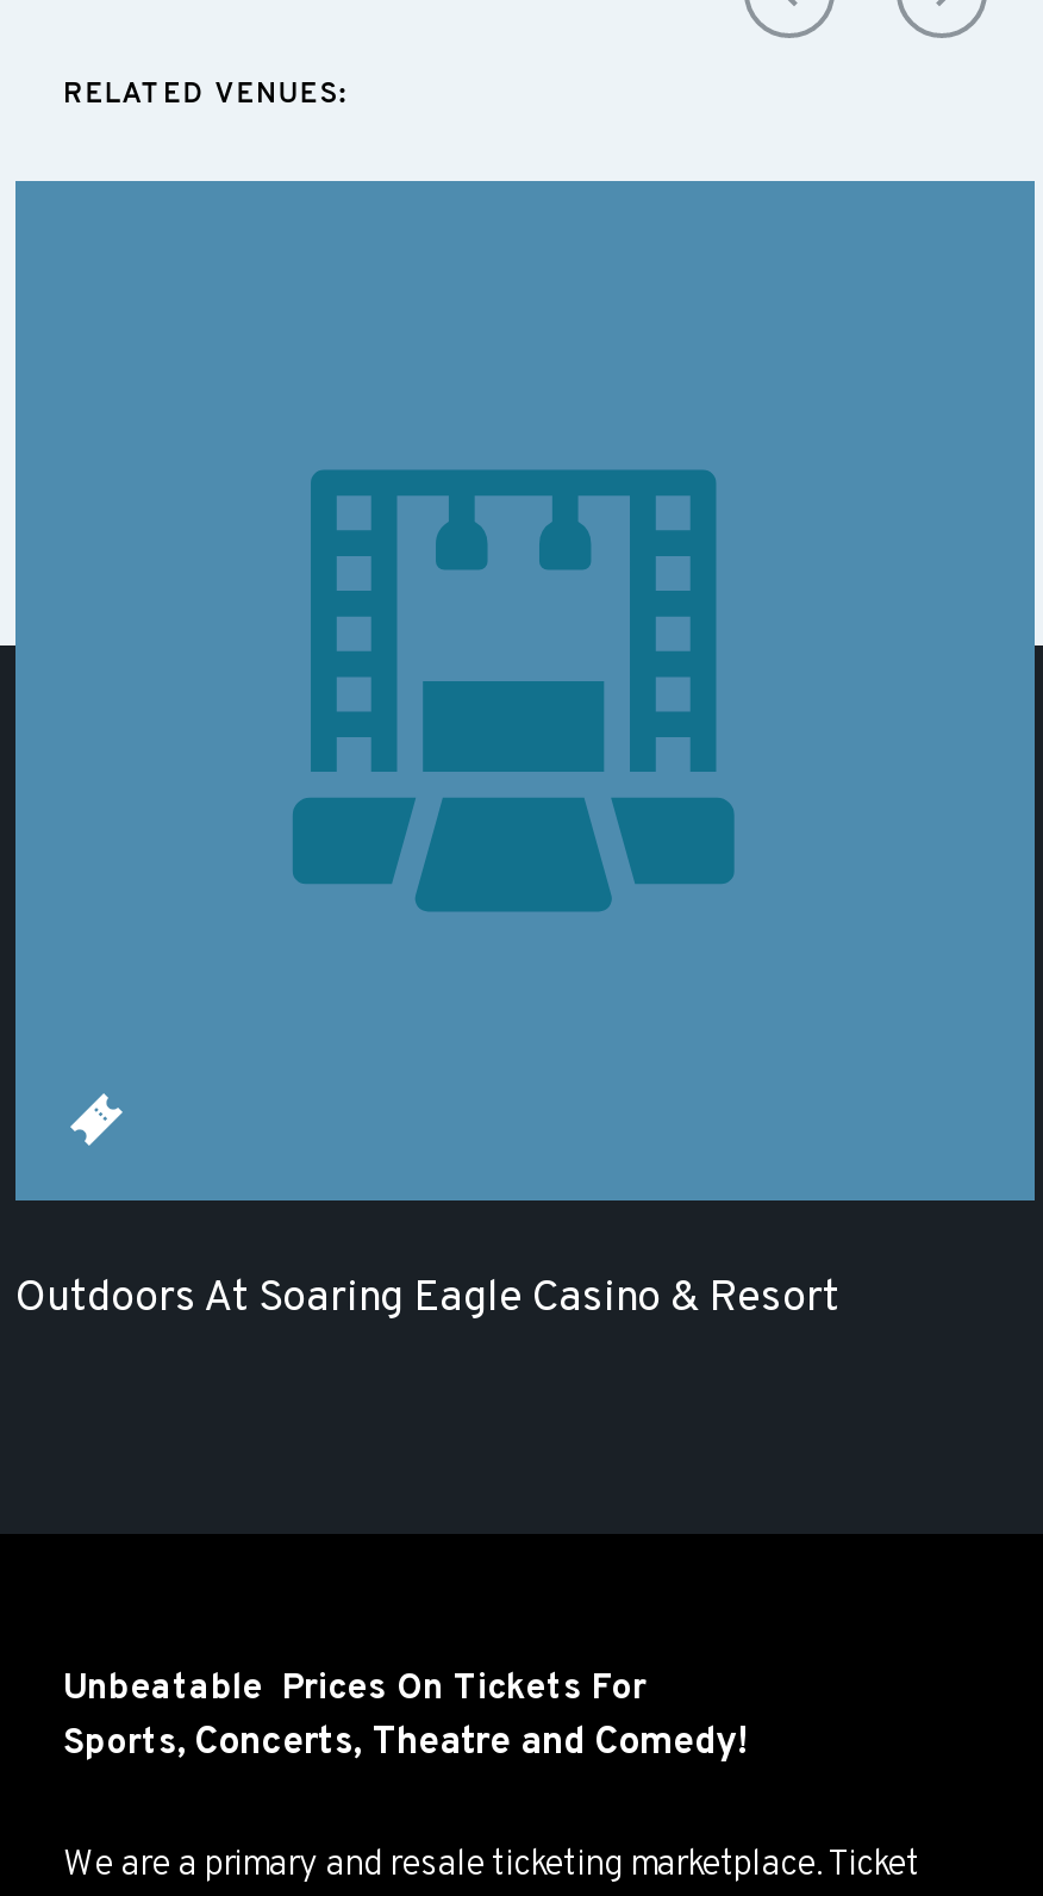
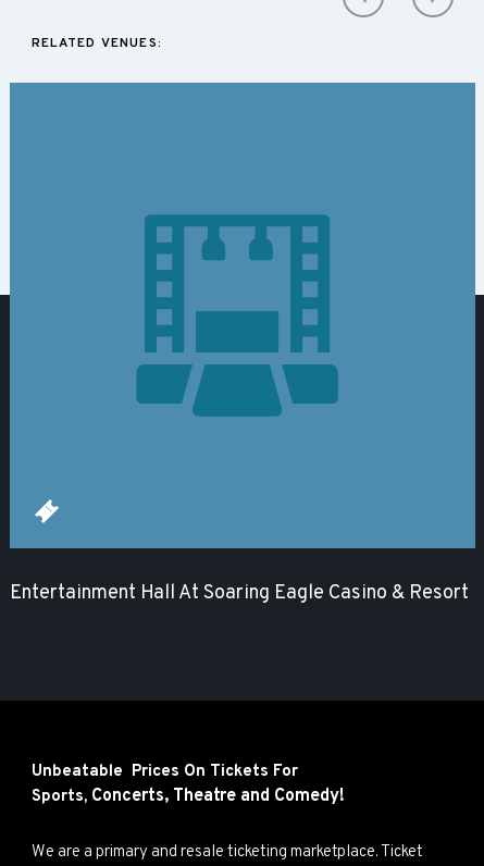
[15,1272,839,1327] Outdoors At Soaring Eagle Casino & Resort -> [10,581,469,606] Entertainment Hall At Soaring Eagle Casino & Resort

